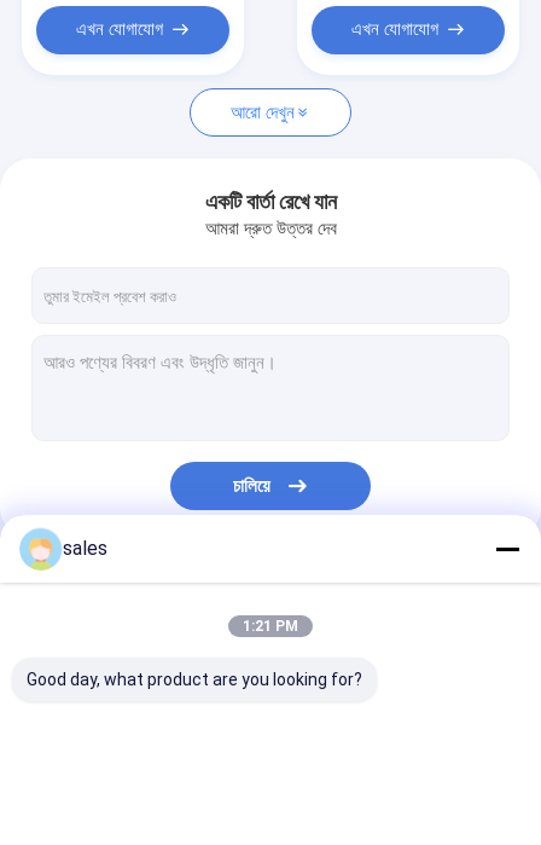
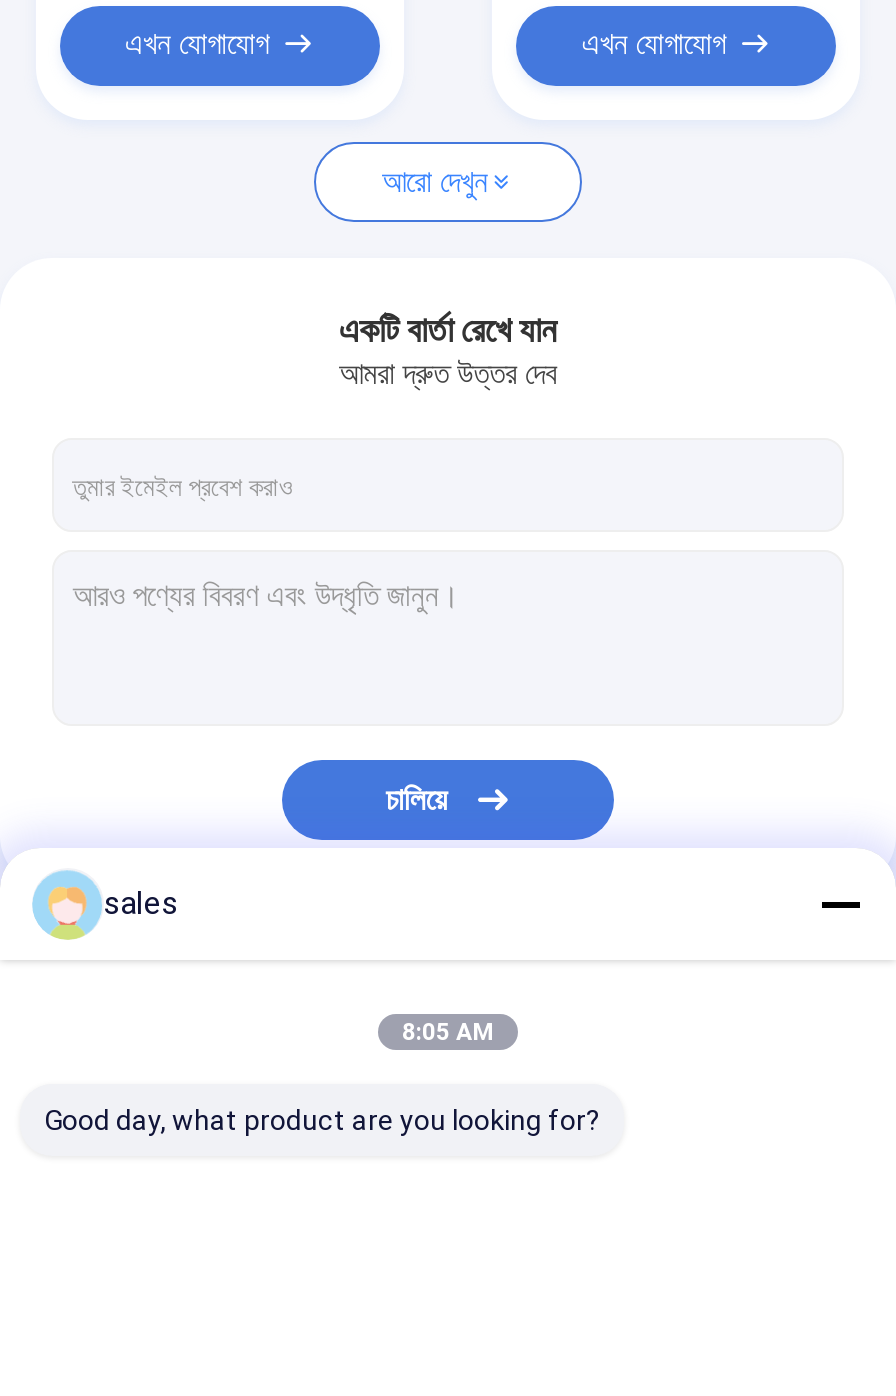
[243,618,298,635] 1:21 PM -> [402,1018,494,1046] 8:05 AM

